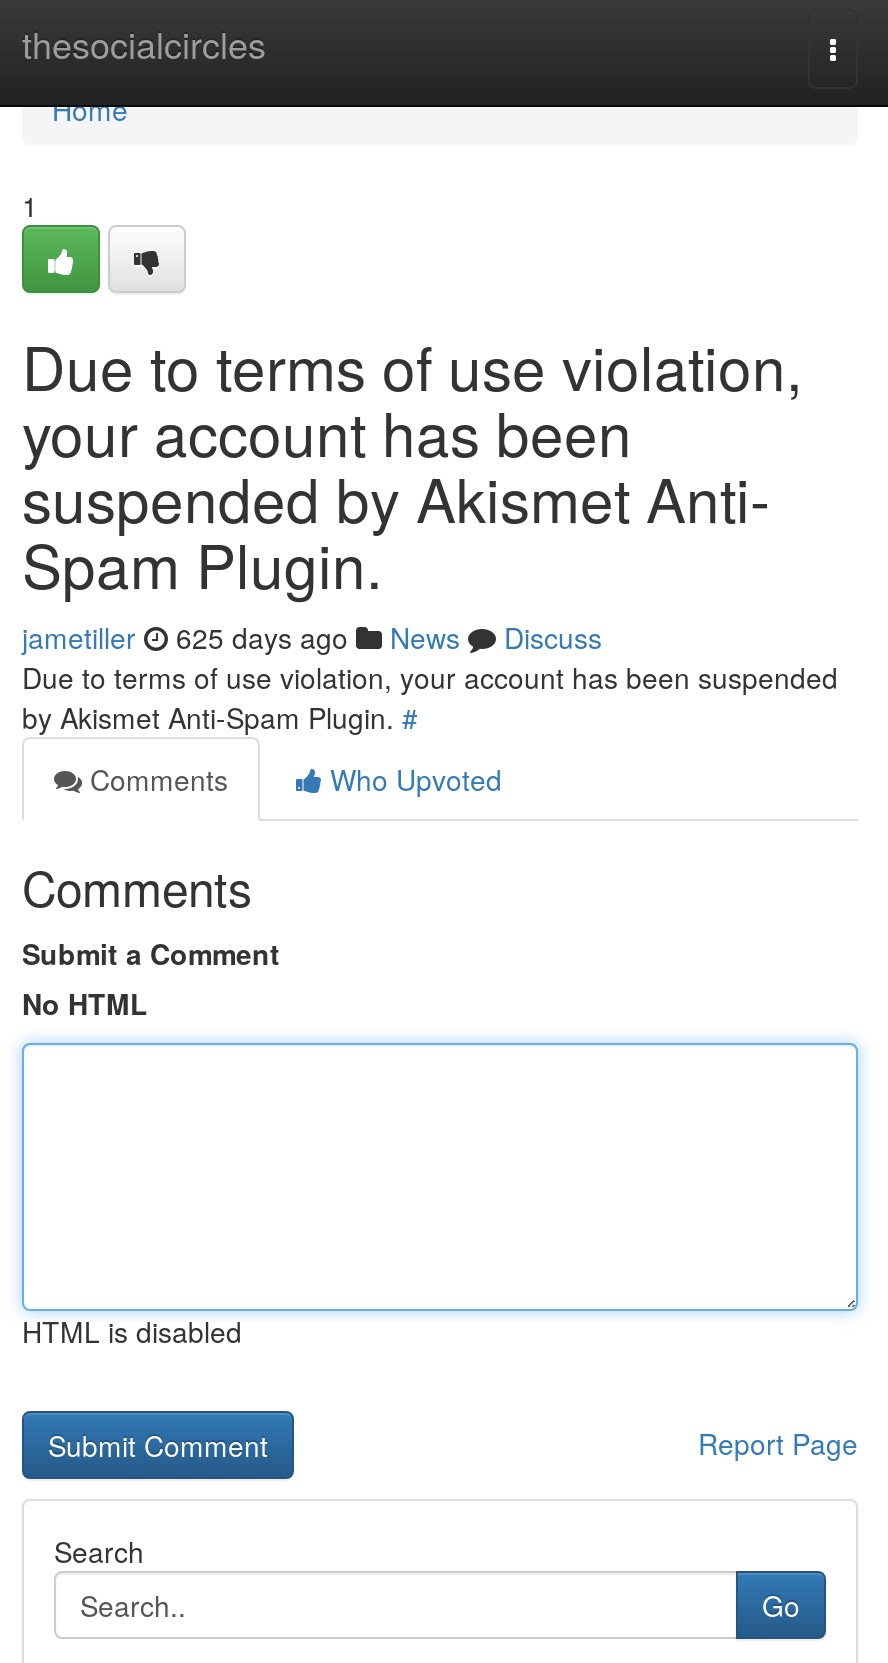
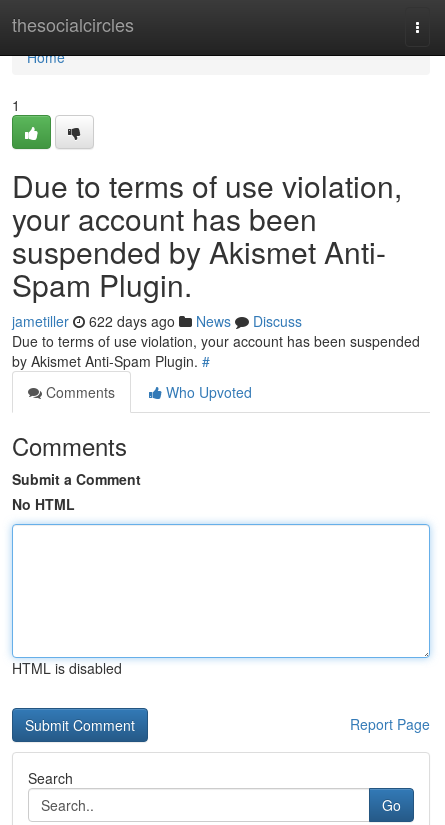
[22,617,602,657] jametiller 625 days ago News Discuss -> [12,311,302,331] jametiller 622 days ago News Discuss

